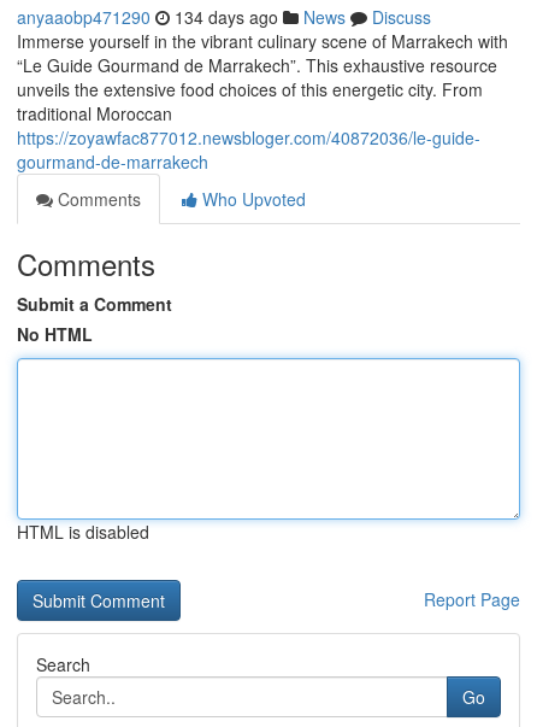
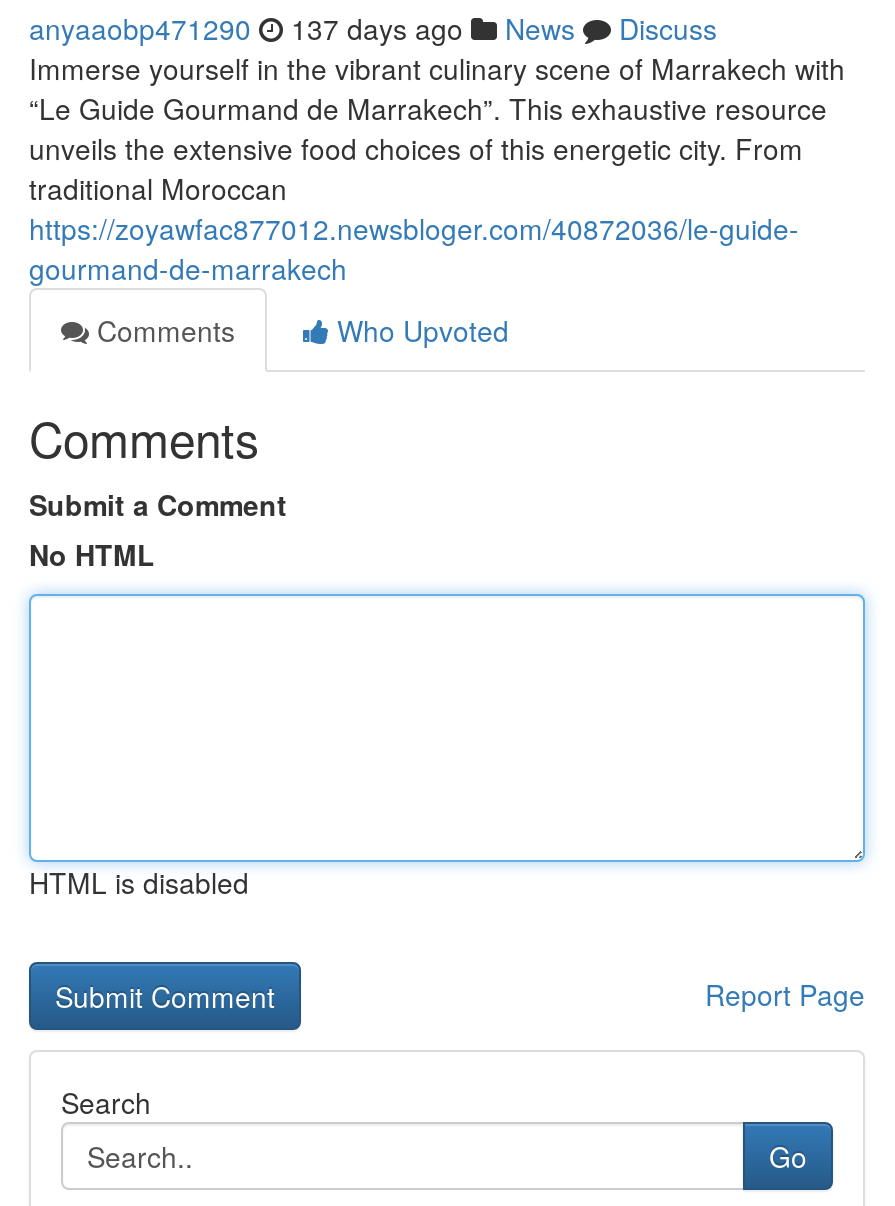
[17,5,431,29] anyaaobp471290 134 days ago News Discuss -> [29,8,717,48] anyaaobp471290 137 days ago News Discuss

